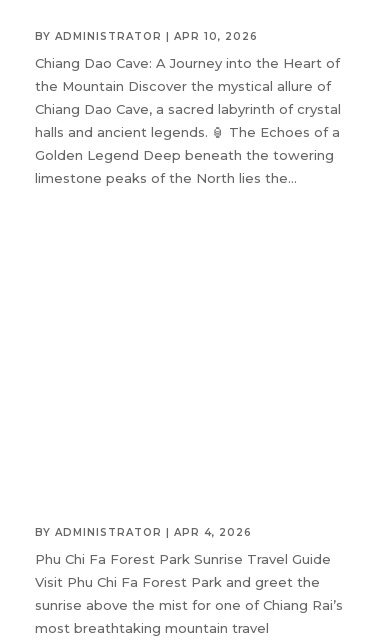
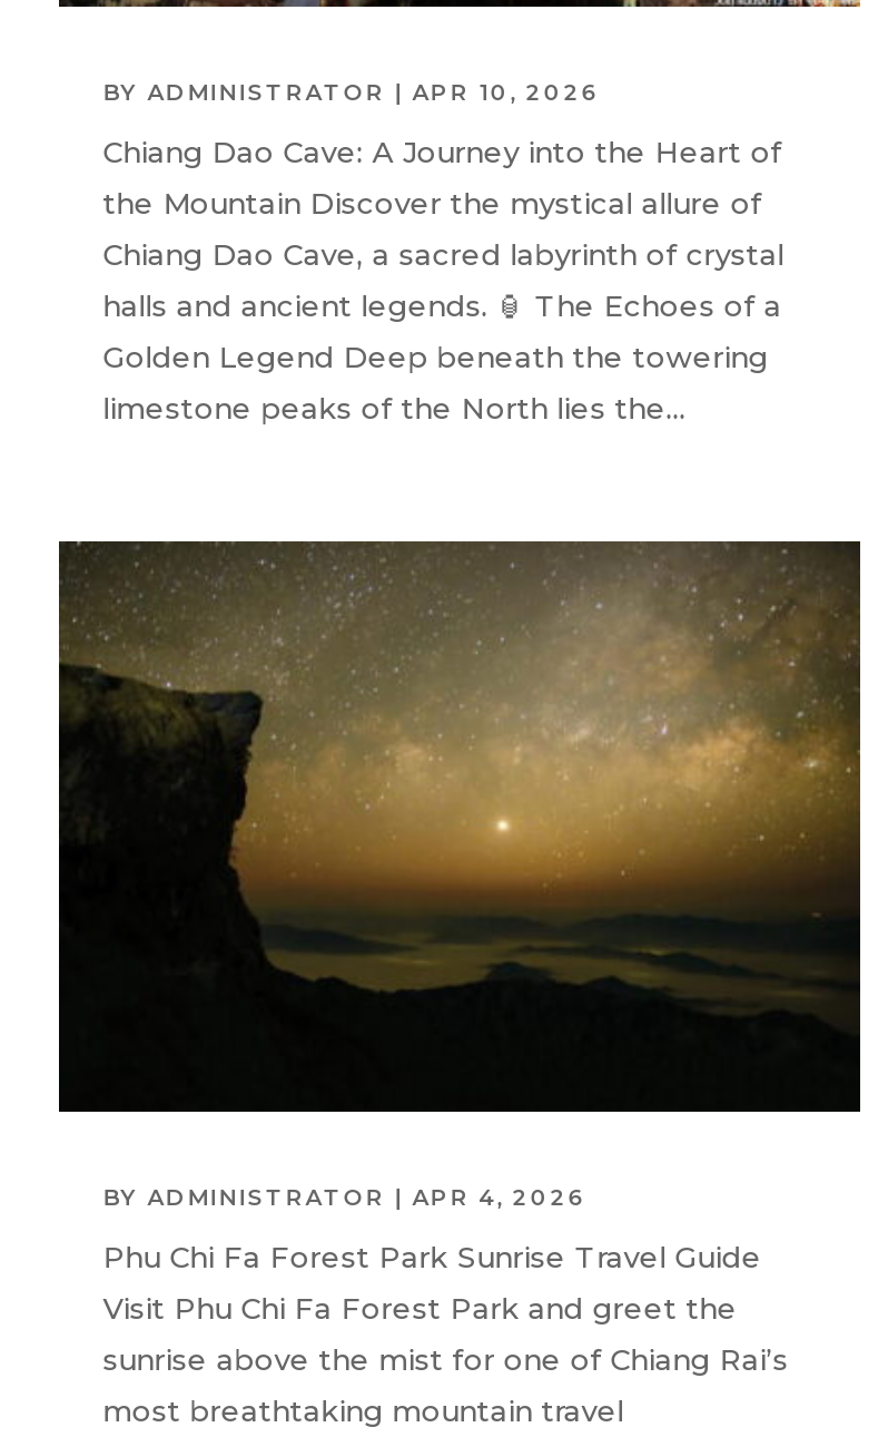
none -> [57,539,862,1114] [image]

